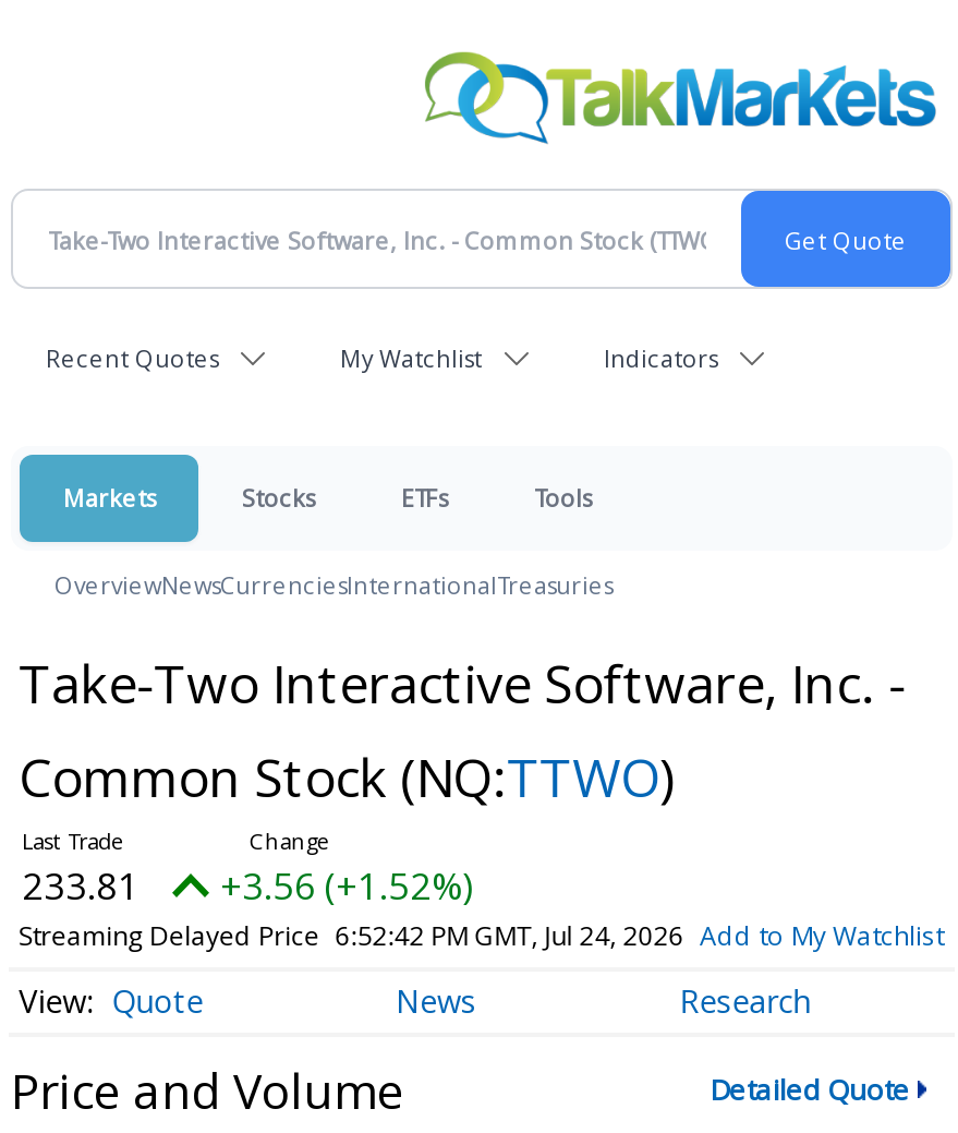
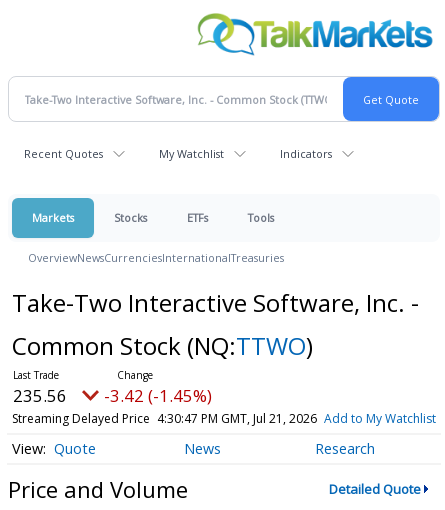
[22,861,140,911] 233.81 -> [13,384,67,407] 235.56
[220,861,473,911] +3.56 (+1.52%) -> [104,384,212,407] -3.42 (-1.45%)
[19,918,944,955] Streaming Delayed Price 6:52:42 PM GMT, Jul 24, 2026 Add to My Watchlist -> [12,410,436,427] Streaming Delayed Price 4:30:47 PM GMT, Jul 21, 2026 Add to My Watchlist

